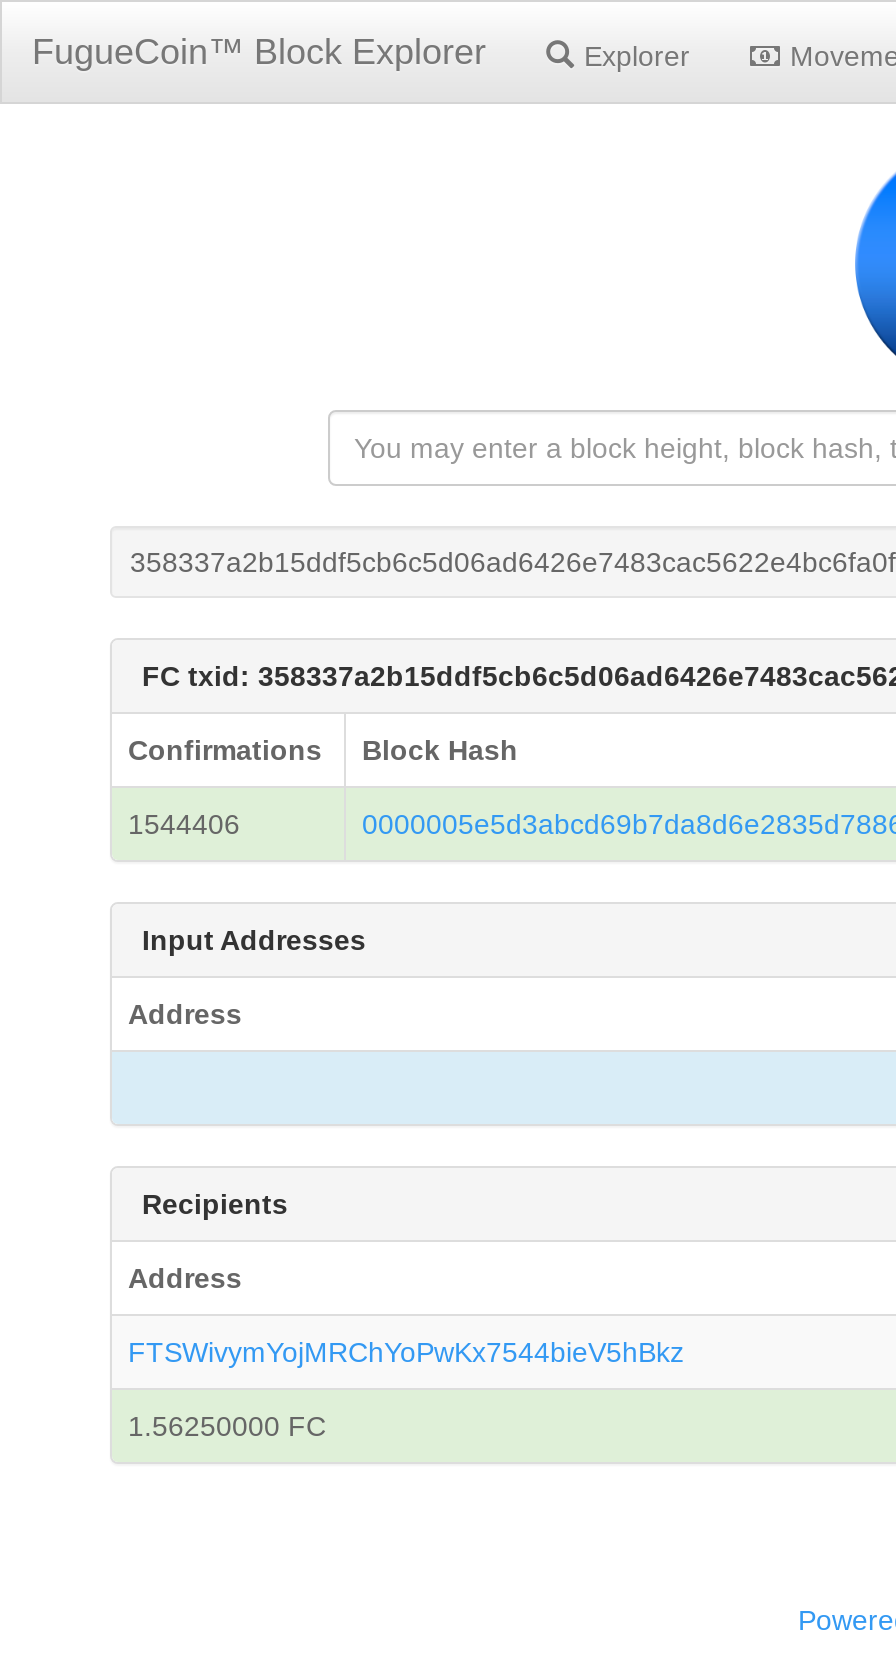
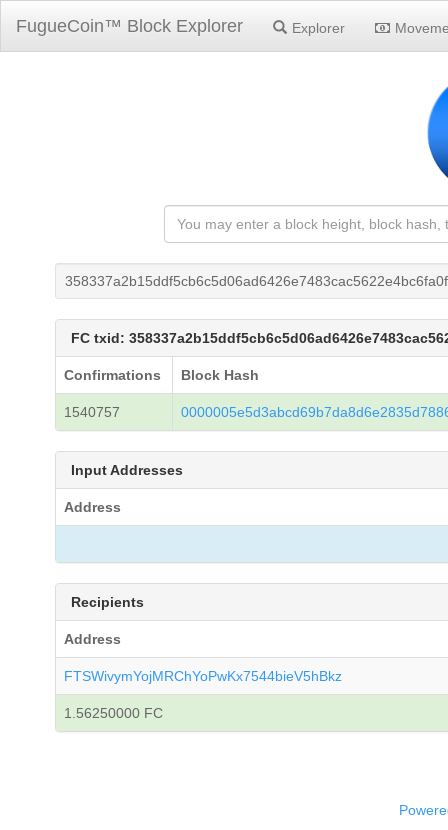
[128,808,240,840] 1544406 -> [64,404,120,420] 1540757

